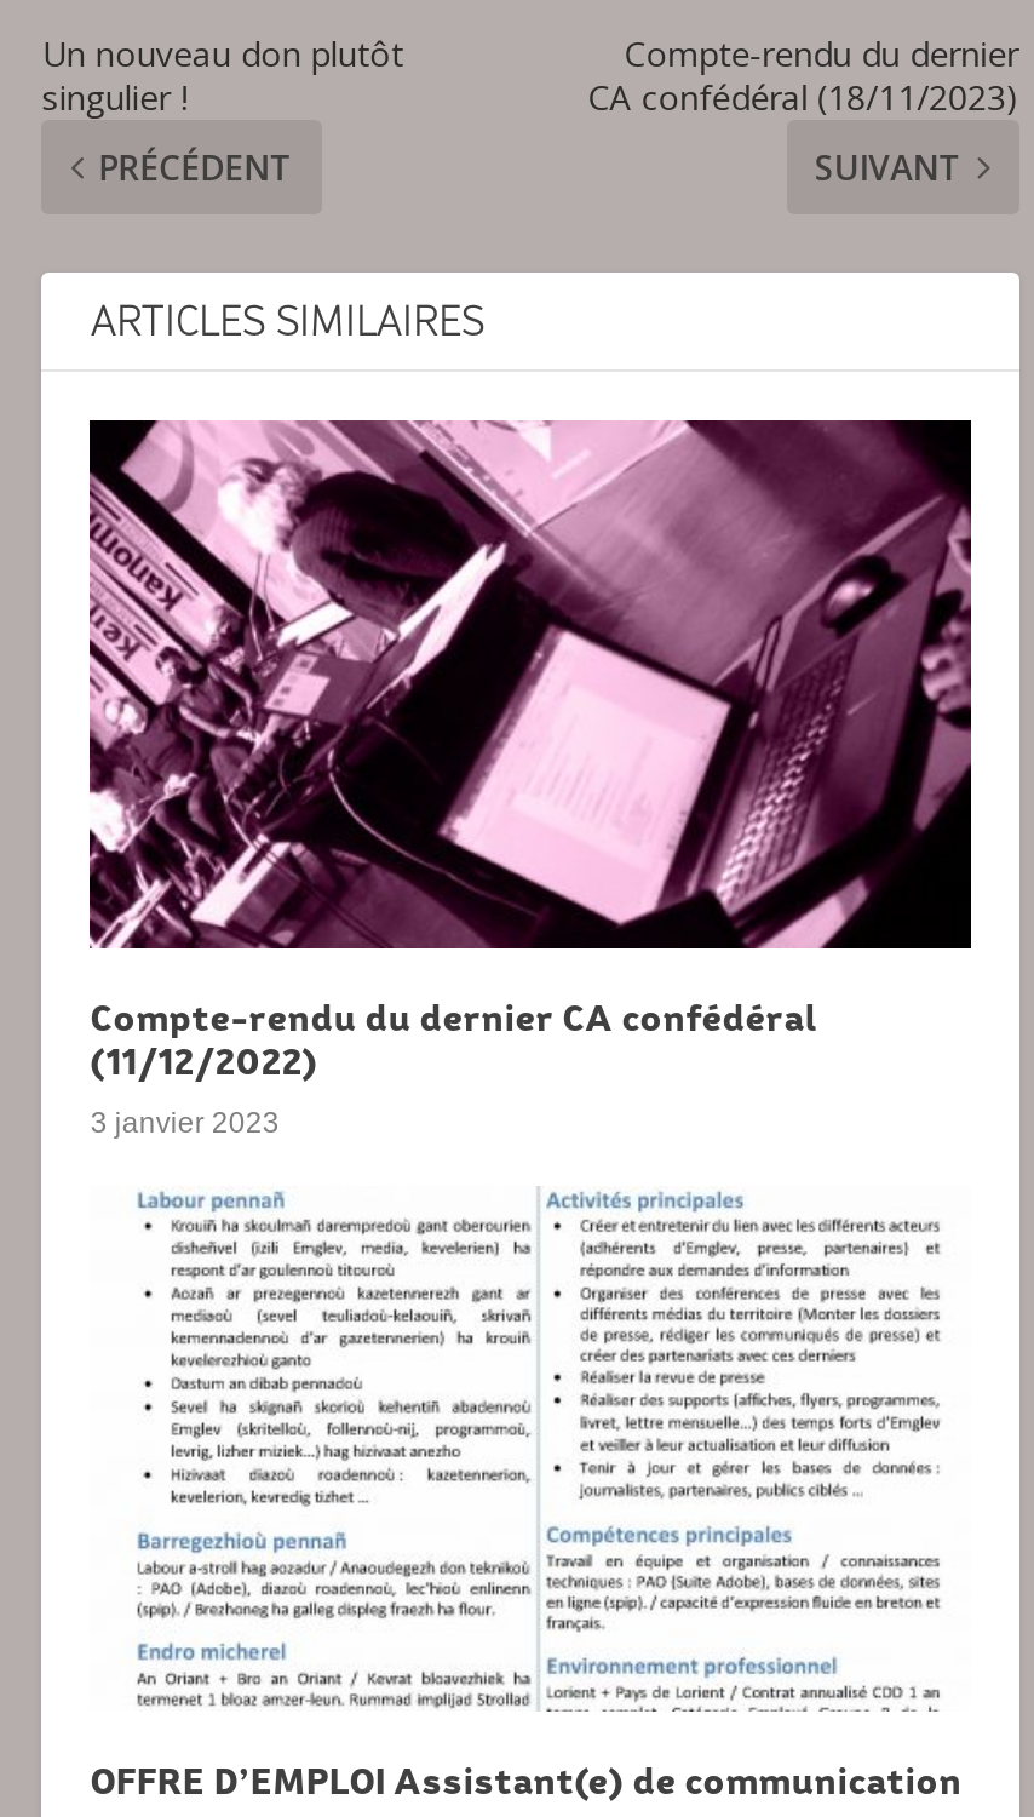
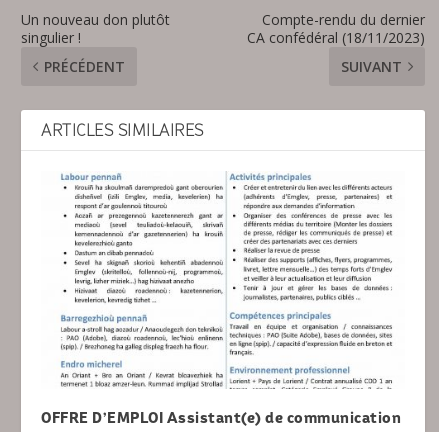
[87,418,973,1139] [image] | Compte-rendu du dernier CA confédéral | (11/12/2022) | 3 janvier 2023 -> none

